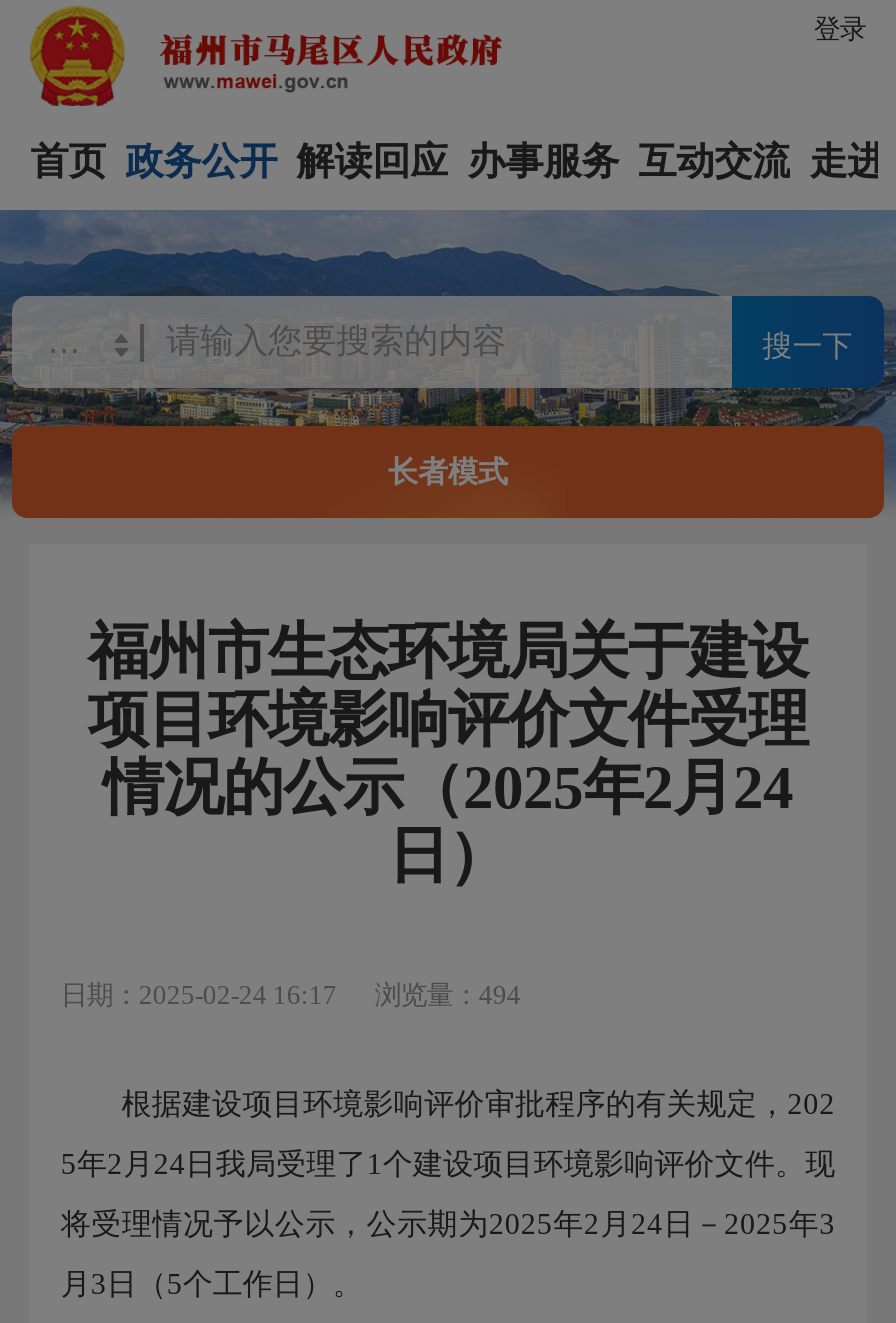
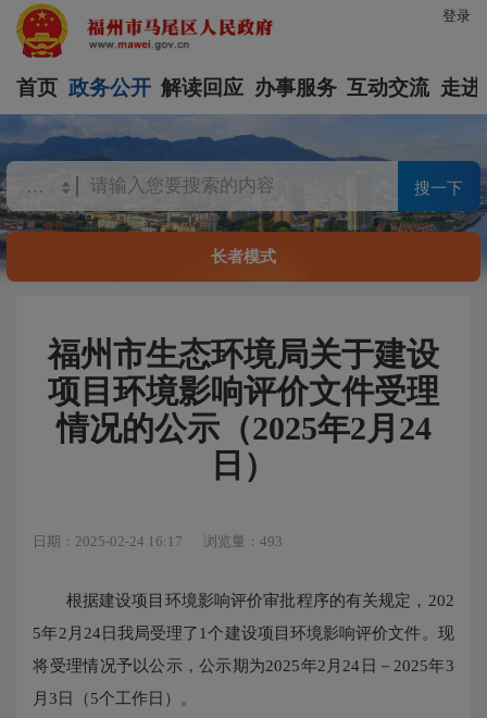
[61,980,521,1010] 日期：2025-02-24 16:17 浏览量：494 -> [33,533,283,549] 日期：2025-02-24 16:17 浏览量：493

